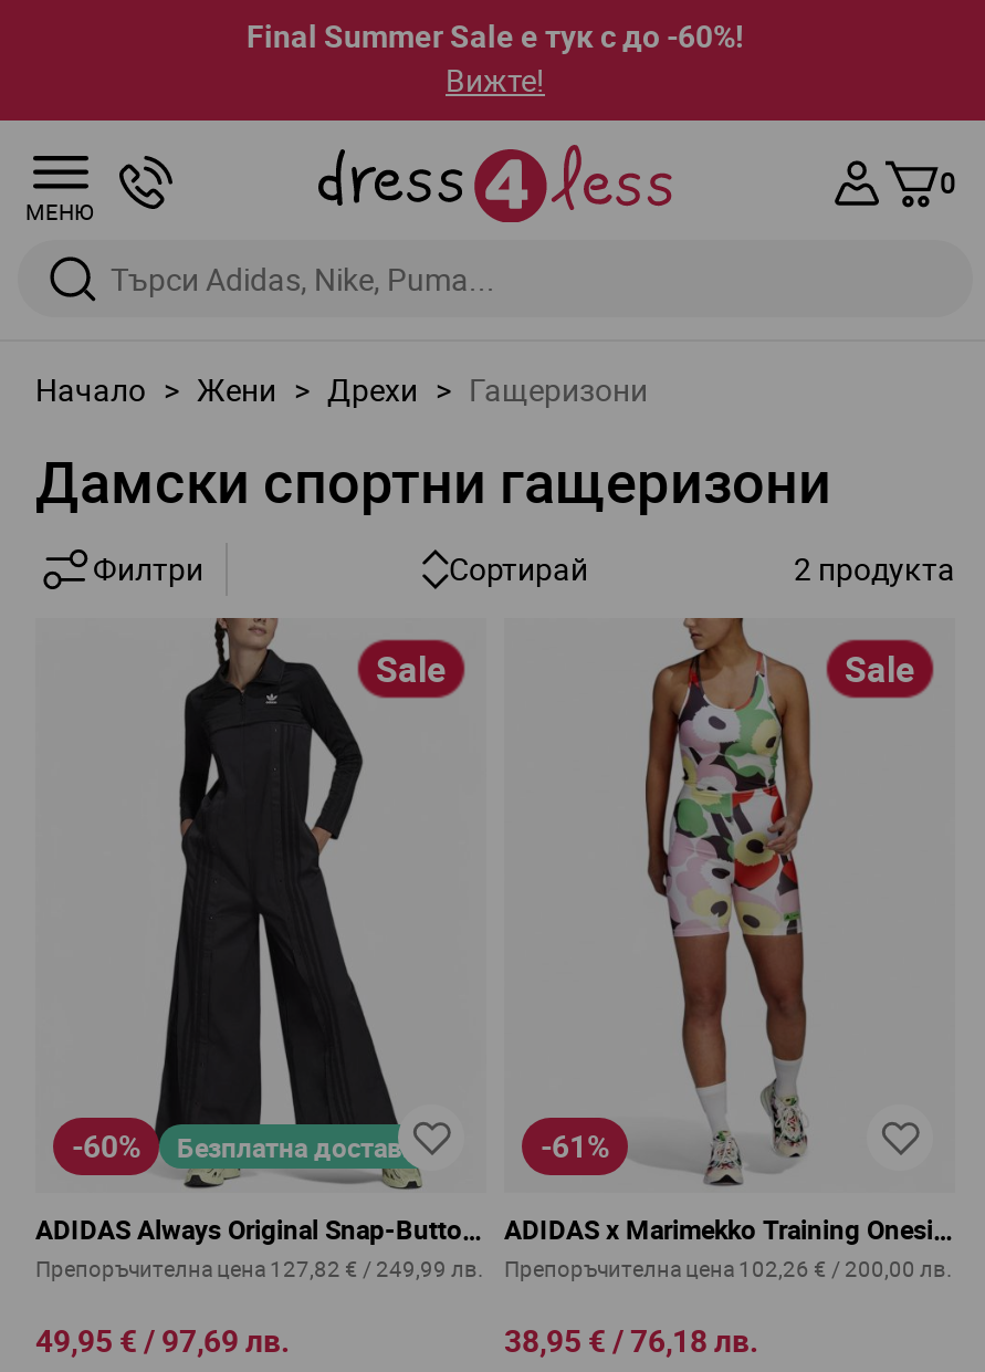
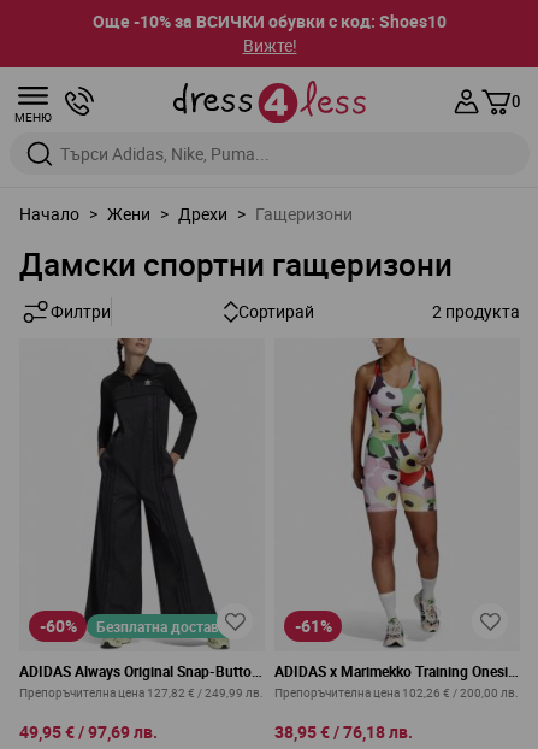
[247,14,744,56] Final Summer Sale е тук с до -60%! -> [93,10,447,33] Още -10% за ВСИЧКИ обувки с код: Shoes10
[376,645,447,693] Sale -> none
[845,645,915,693] Sale -> none

